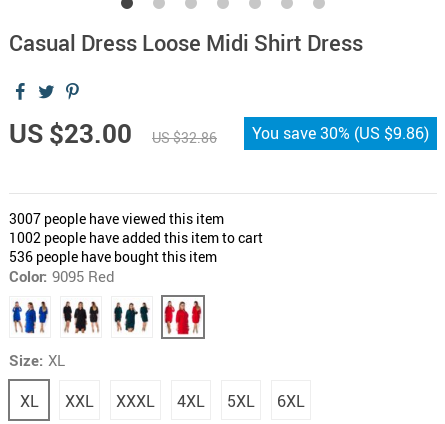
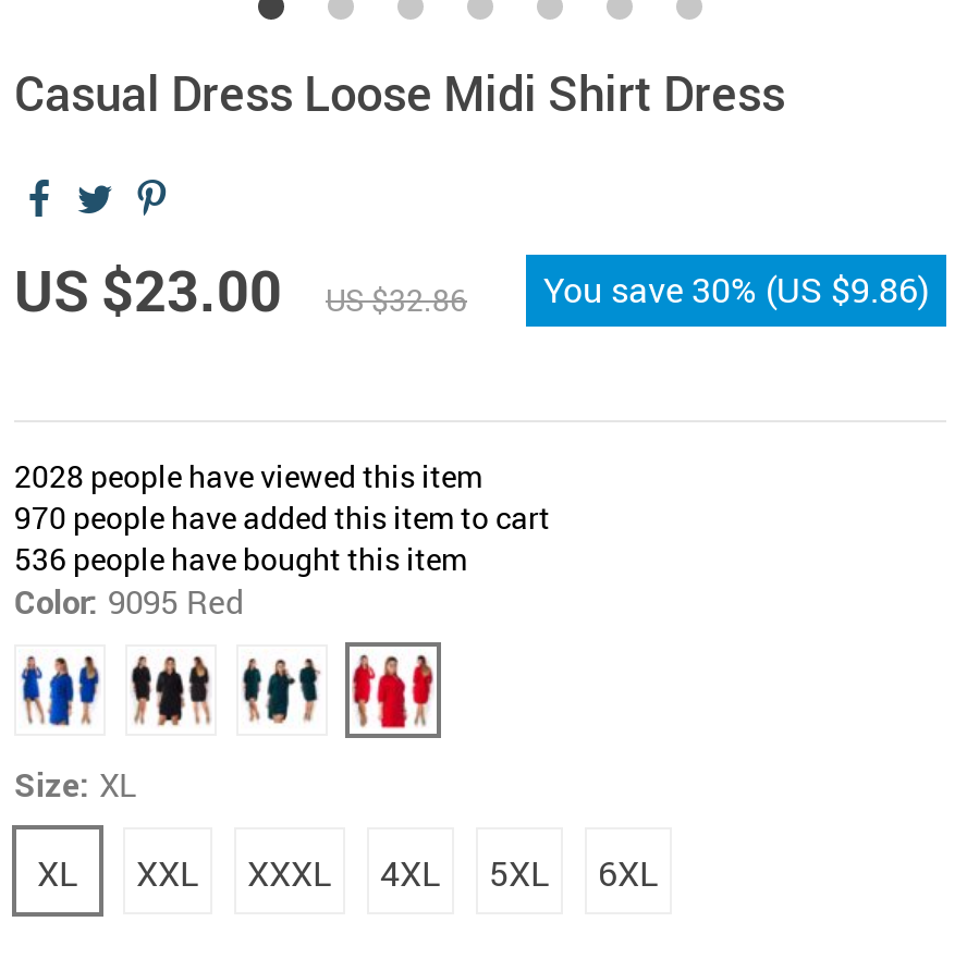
[9,209,224,228] 3007 people have viewed this item -> [14,455,482,496] 2028 people have viewed this item
[9,228,263,247] 1002 people have added this item to cart -> [14,496,550,538] 970 people have added this item to cart

